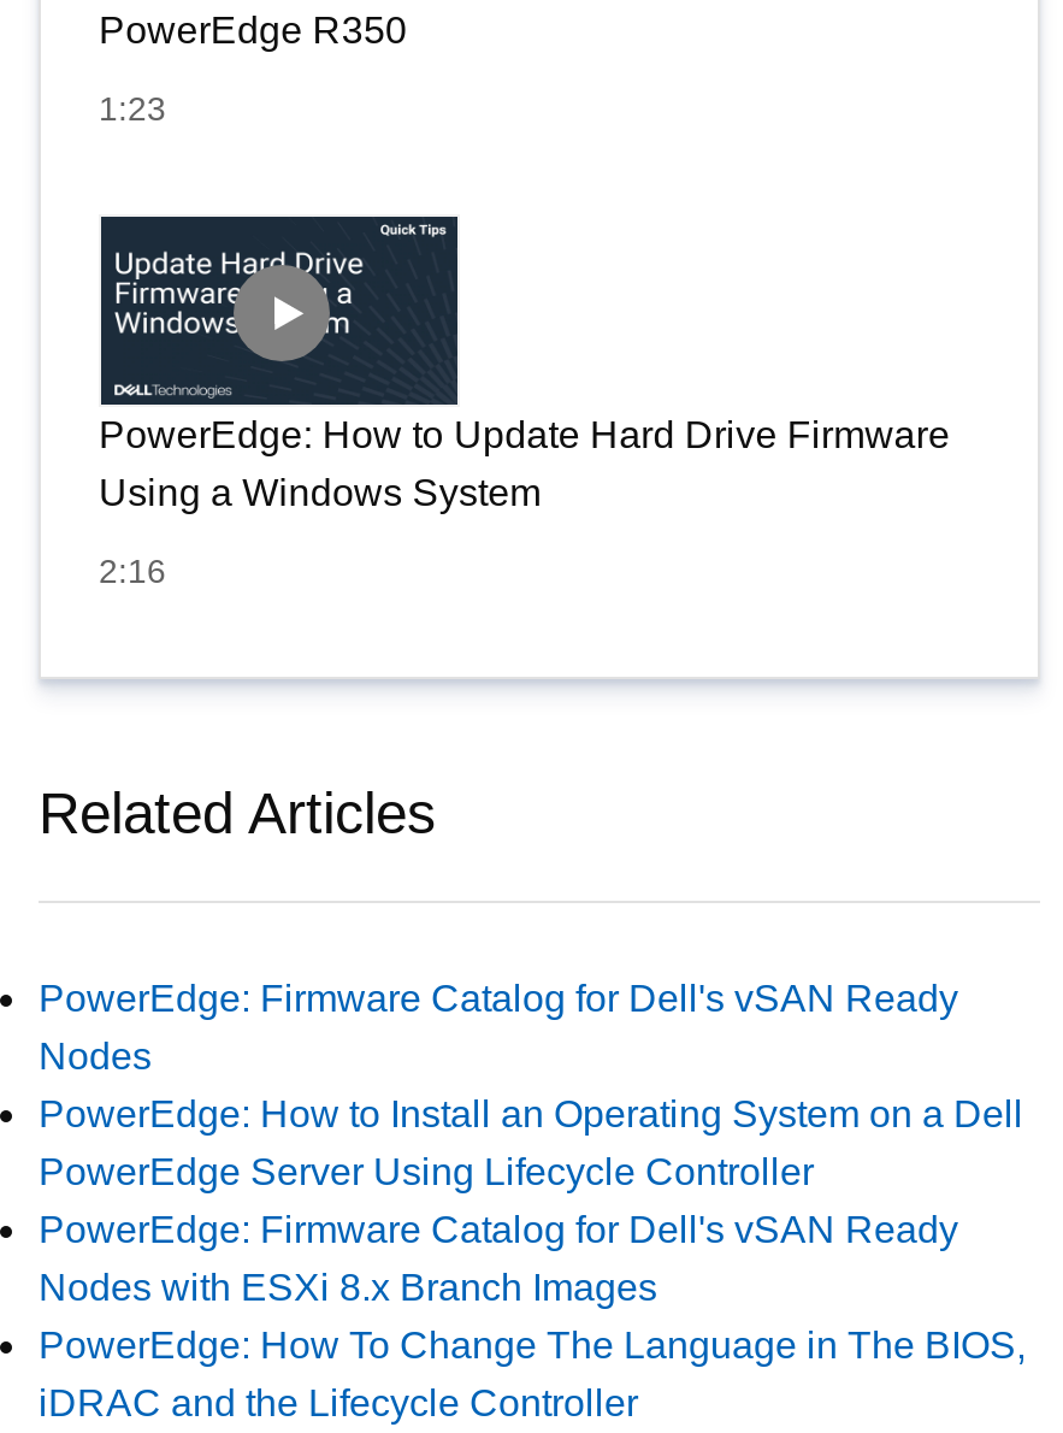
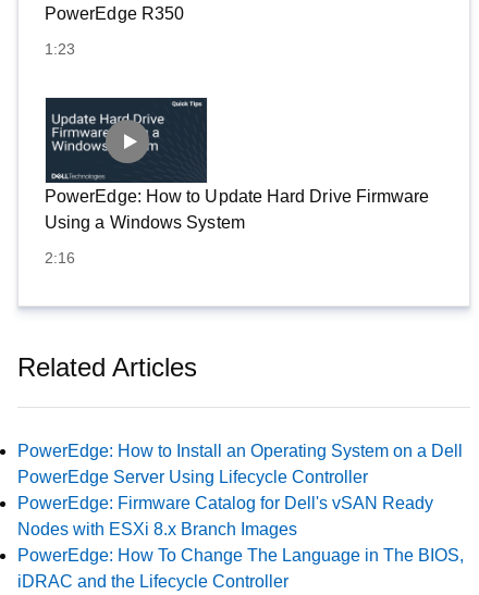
[39,978,958,1077] PowerEdge: Firmware Catalog for Dell's vSAN Ready | Nodes -> none

